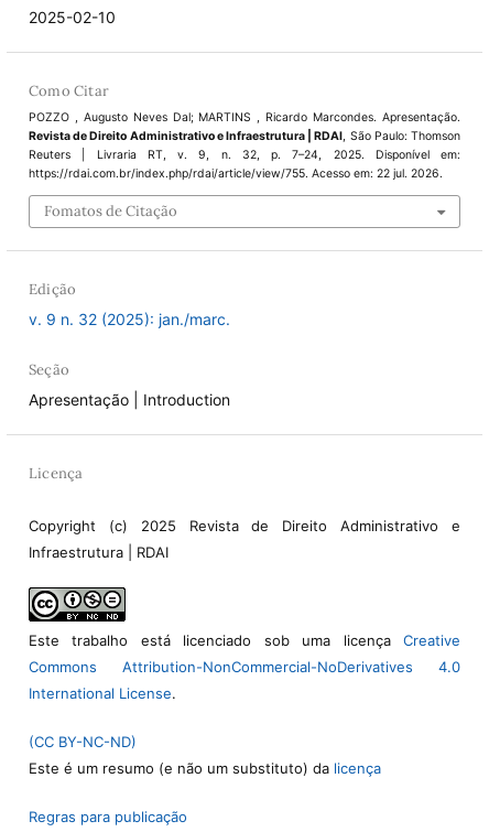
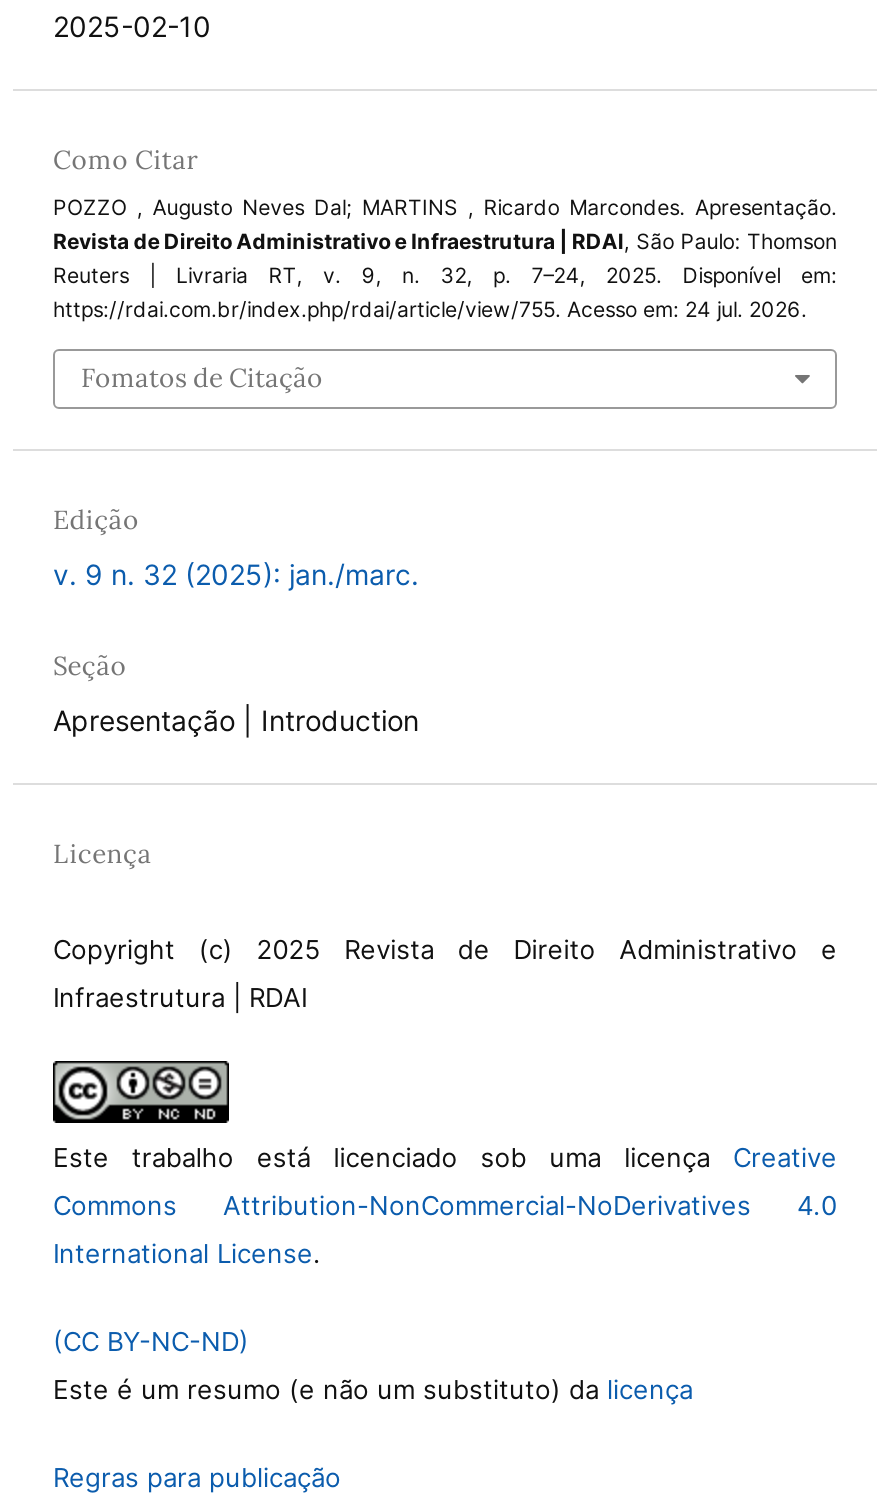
[29,167,443,181] https://rdai.com.br/index.php/rdai/article/view/755. Acesso em: 22 jul. 2026. -> [53,298,807,324] https://rdai.com.br/index.php/rdai/article/view/755. Acesso em: 24 jul. 2026.

